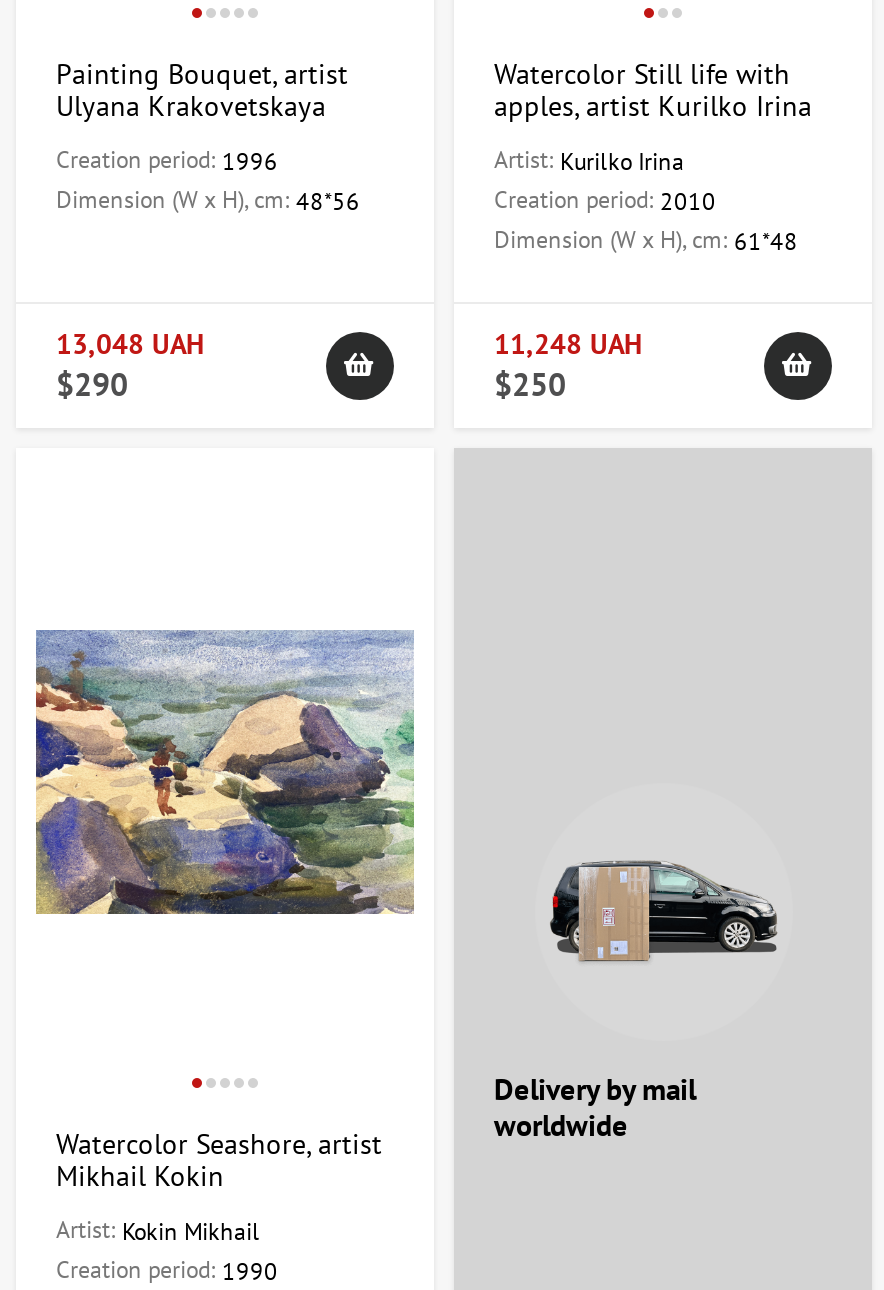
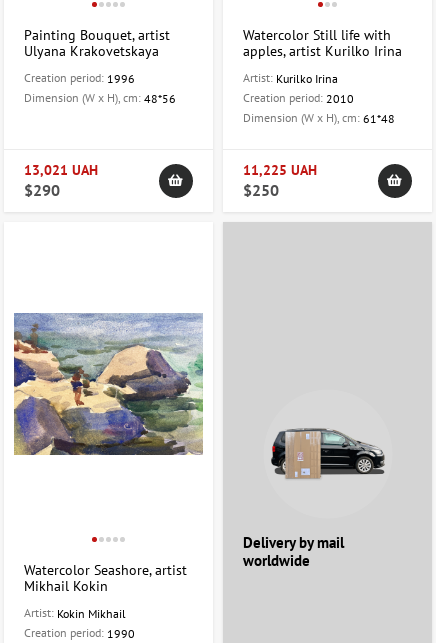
[56,326,204,362] 13,048 UAH -> [24,161,98,179] 13,021 UAH
[494,326,642,362] 11,248 UAH -> [243,161,317,179] 11,225 UAH

